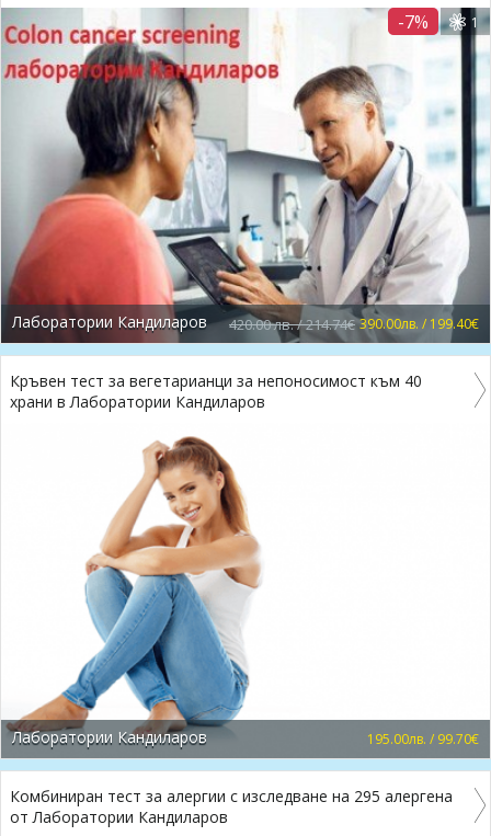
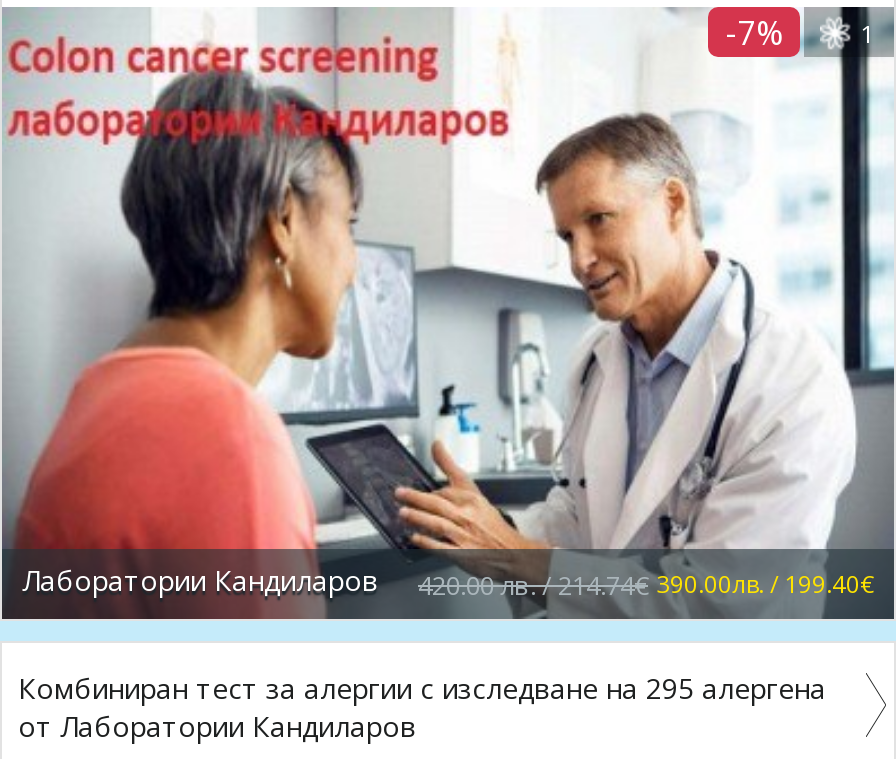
[10,370,422,412] Кръвен тест за вегетарианци за непоносимост към 40 | храни в Лаборатории Кандиларов -> none
[3,435,479,758] [image] | Лаборатории Кандиларов | 195.00лв. / 99.70€ -> none

